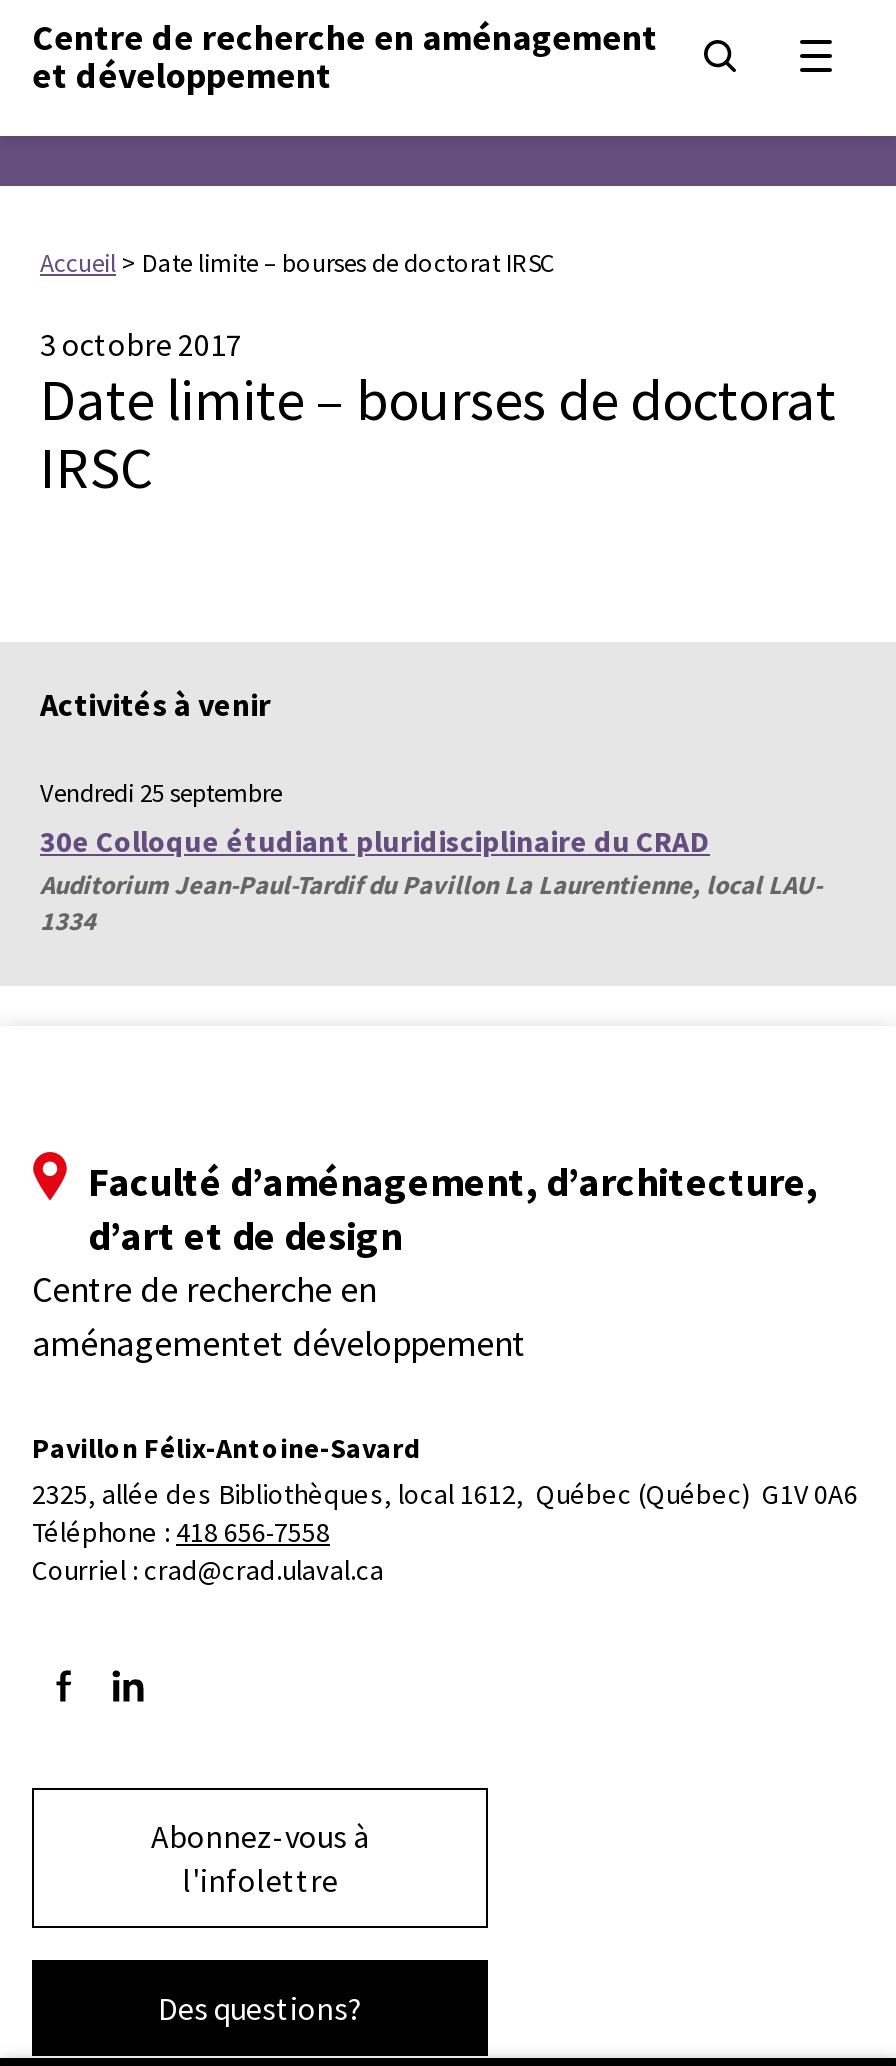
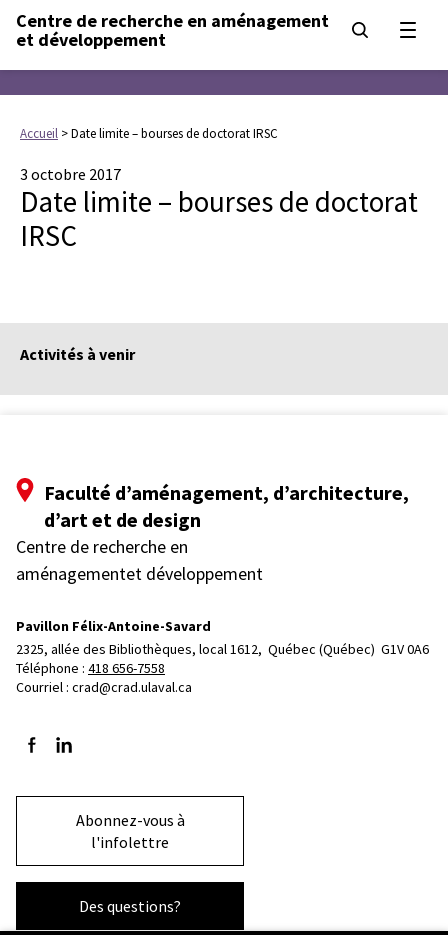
[40,776,822,938] Vendredi 25 septembre | 30e Colloque étudiant pluridisciplinaire du CRAD | Auditorium Jean-Paul-Tardif du Pavillon La Laurentienne, local LAU- | 1334 -> none

